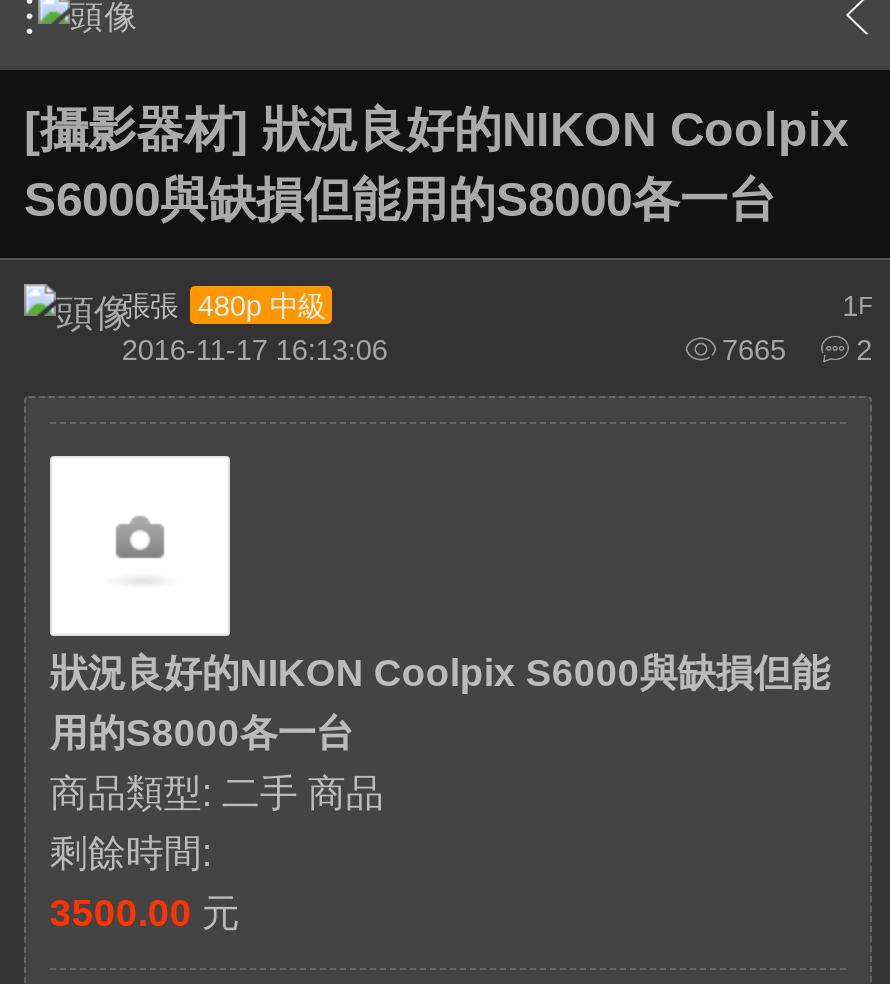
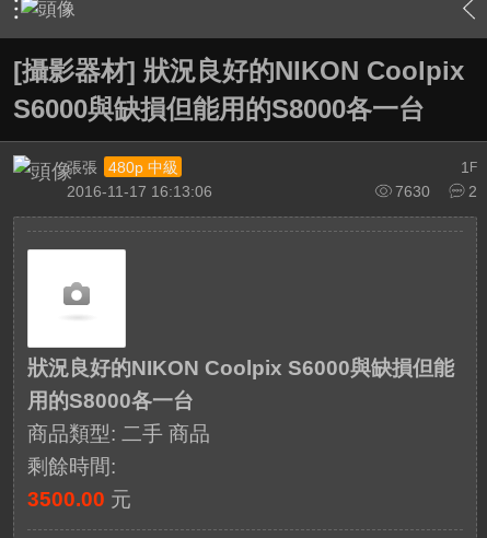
[722,334,872,366] 7665 2 -> [395,182,477,200] 7630 2

